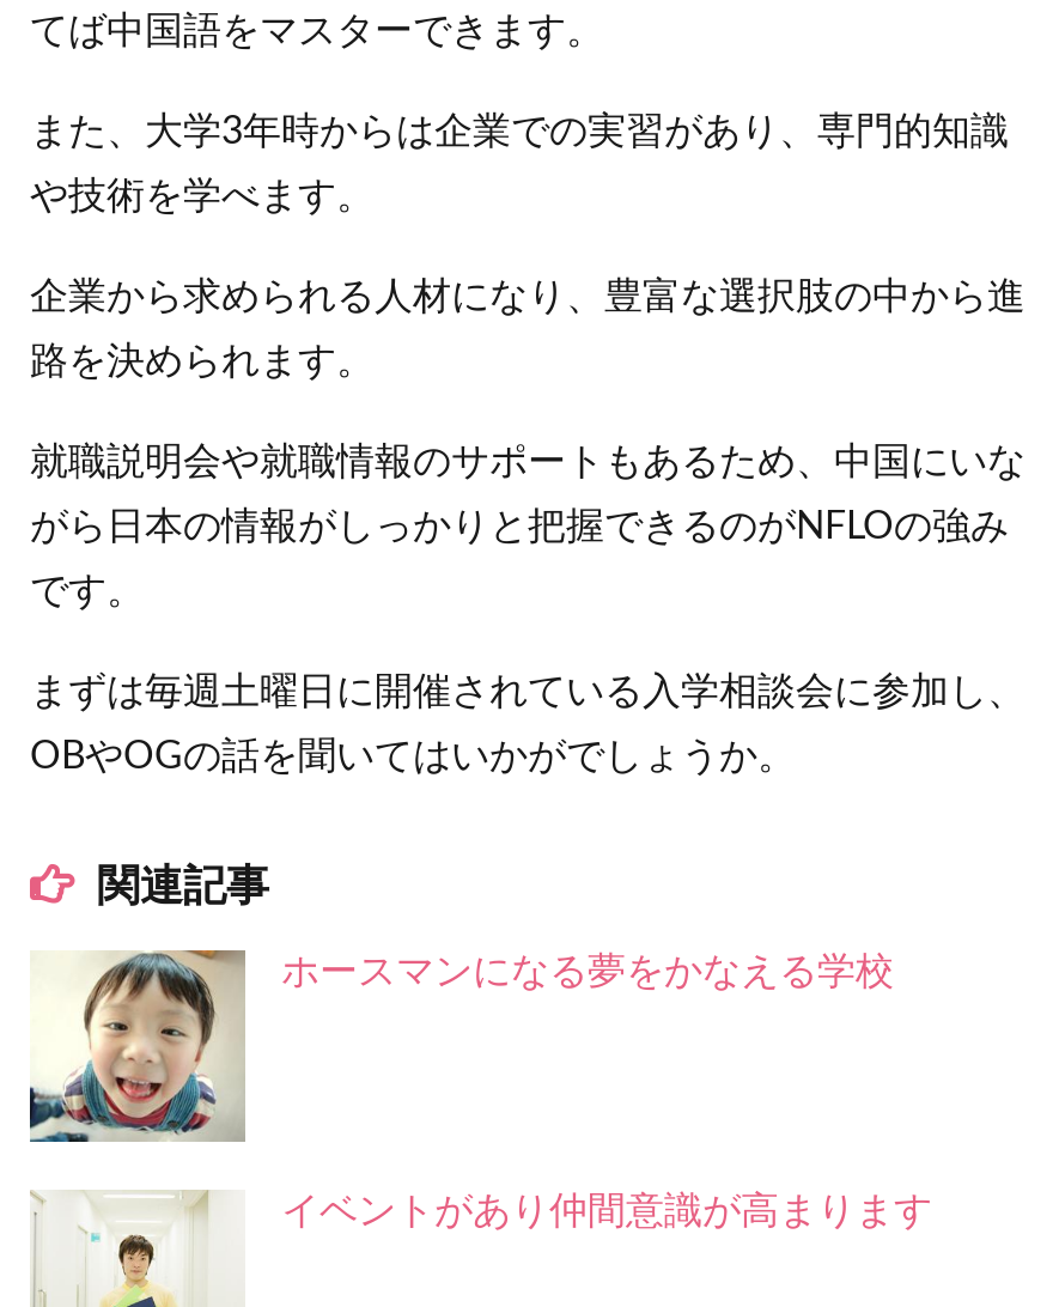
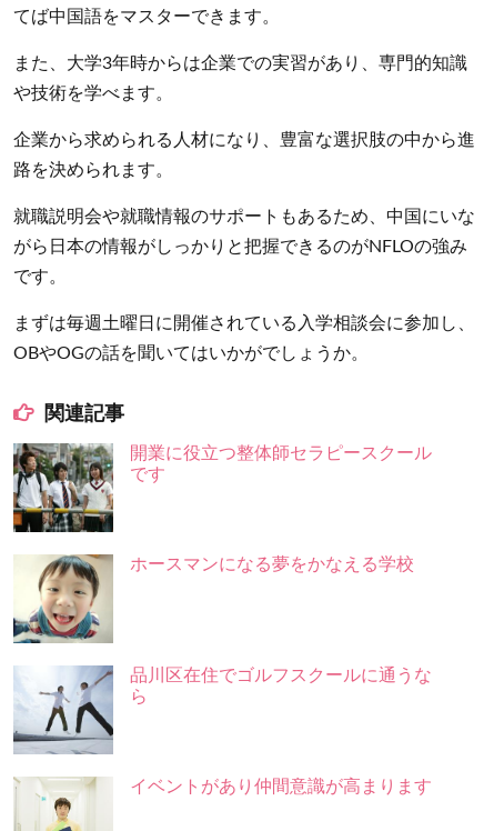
none -> [12,442,432,533] [image] | 開業に役立つ整体師セラピースクール | です
none -> [13,665,432,754] [image] | 品川区在住でゴルフスクールに通うな | ら

